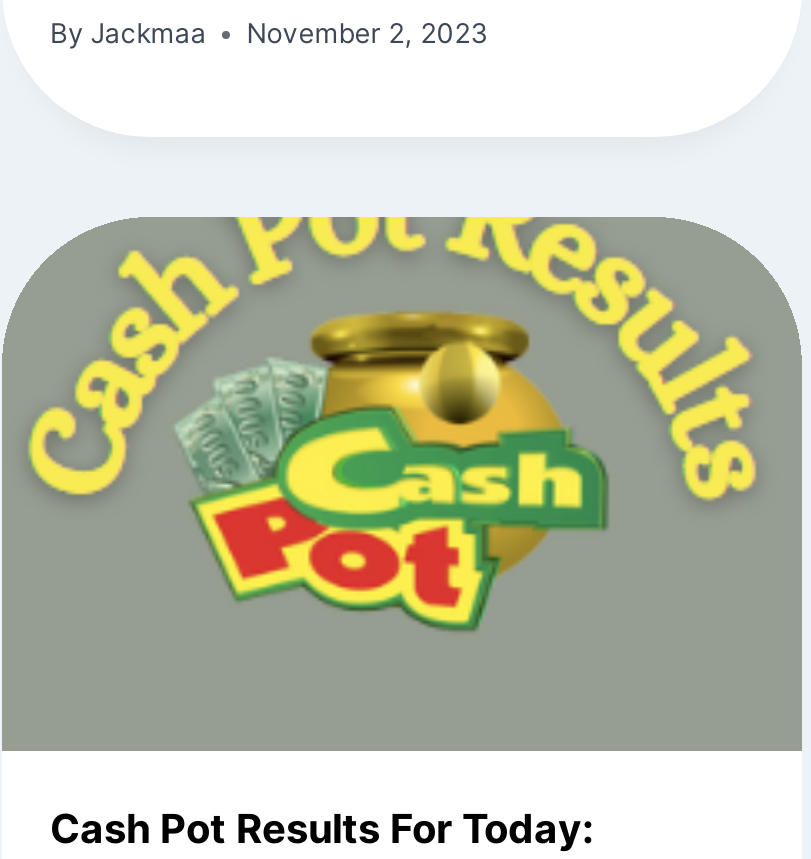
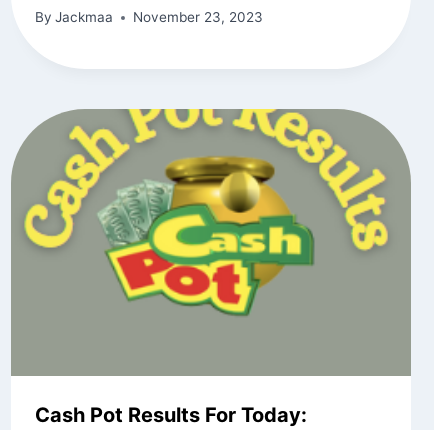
[50,18,488,50] By Jackmaa November 2, 2023 -> [35,9,263,25] By Jackmaa November 23, 2023

